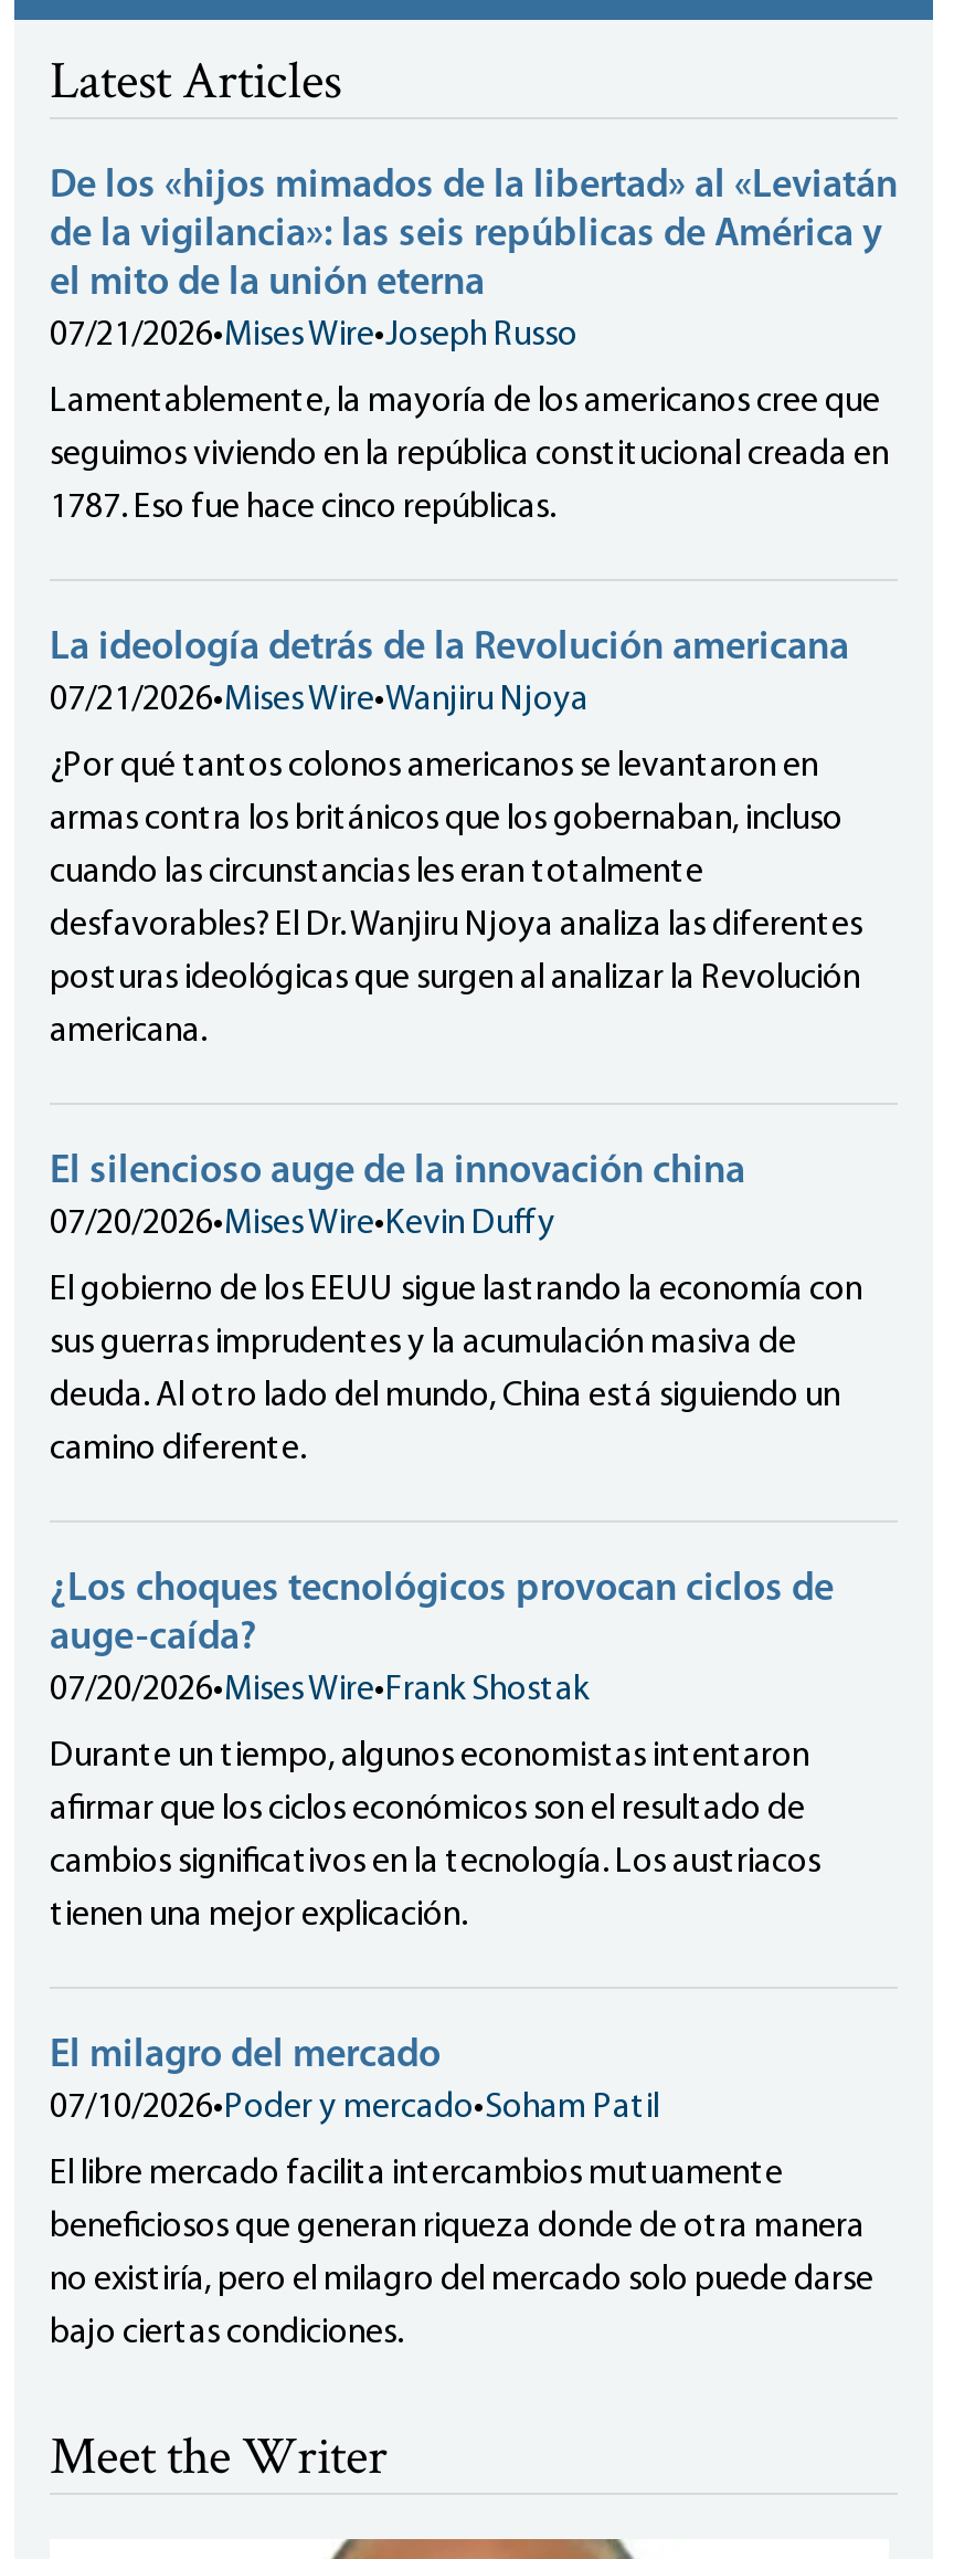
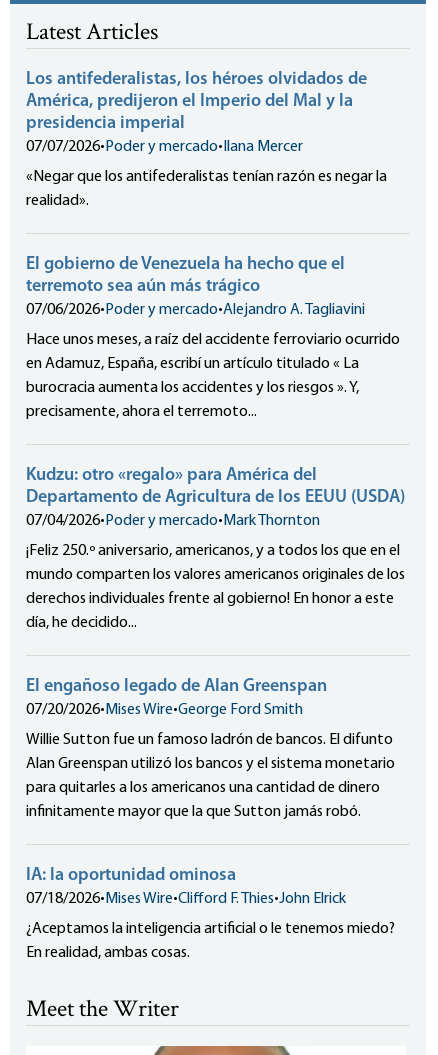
[50,165,898,2350] De los «hijos mimados de la libertad» al «Leviatán | de la vigilancia»: las seis repúblicas de América y | el mito de la unión eterna | 07/21/2026•Mises Wire•Joseph Russo | Lamentablemente, la mayoría de los americanos cree que | seguimos viviendo en la república constitucional creada en | 1787. Eso fue hace cinco repúblicas. | La ideología detrás de la Revolución americana | 07/21/2026•Mises Wire•Wanjiru Njoya | ¿Por qué tantos colonos americanos se levantaron en | armas contra los británicos que los gobernaban, incluso | cuando las circunstancias les eran totalmente | desfavorables? El Dr. Wanjiru Njoya analiza las diferentes | posturas ideológicas que surgen al analizar la Revolución | americana. | El silencioso auge de la innovación china | 07/20/2026•Mises Wire•Kevin Duffy | El gobierno de los EEUU sigue lastrando la economía con | sus guerras imprudentes y la acumulación masiva de | deuda. Al otro lado del mundo, China está siguiendo un | camino diferente. | ¿Los choques tecnológicos provocan ciclos de | auge-caída? | 07/20/2026•Mises Wire•Frank Shostak | Durante un tiempo, algunos economistas intentaron | afirmar que los ciclos económicos son el resultado de | cambios significativos en la tecnología. Los austriacos | tienen una mejor explicación. | El milagro del mercado | 07/10/2026•Poder y mercado•Soham Patil | El libre mercado facilita intercambios mutuamente | beneficiosos que generan riqueza donde de otra manera | no existiría, pero el milagro del mercado solo puede darse | bajo ciertas condiciones. -> [26,69,405,960] Los antifederalistas, los héroes olvidados de | América, predijeron el Imperio del Mal y la | presidencia imperial | 07/07/2026• Poder y mercado• Ilana Mercer | «Negar que los antifederalistas tenían razón es negar la | realidad». | El gobierno de Venezuela ha hecho que el | terremoto sea aún más trágico | 07/06/2026• Poder y mercado•Alejandro A. Tagliavini | Hace unos meses, a raíz del accidente ferroviario ocurrido | en Adamuz, España, escribí un artículo titulado « La | burocracia aumenta los accidentes y los riesgos ». Y, | precisamente, ahora el terremoto... | Kudzu: otro «regalo» para América del | Departamento de Agricultura de los EEUU (USDA) | 07/04/2026• Poder y mercado• Mark Thornton | ¡Feliz 250.º aniversario, americanos, y a todos los que en el | mundo comparten los valores americanos originales de los | derechos individuales frente al gobierno! En honor a este | día, he decidido... | El engañoso legado de Alan Greenspan | 07/20/2026• Mises Wire•George Ford Smith | Willie Sutton fue un famoso ladrón de bancos. El difunto | Alan Greenspan utilizó los bancos y el sistema monetario | para quitarles a los americanos una cantidad de dinero | infinitamente mayor que la que Sutton jamás robó. | IA: la oportunidad ominosa | 07/18/2026• Mises Wire•Clifford F. Thies•John Elrick | ¿Aceptamos la inteligencia artificial o le tenemos miedo? | En realidad, ambas cosas.

